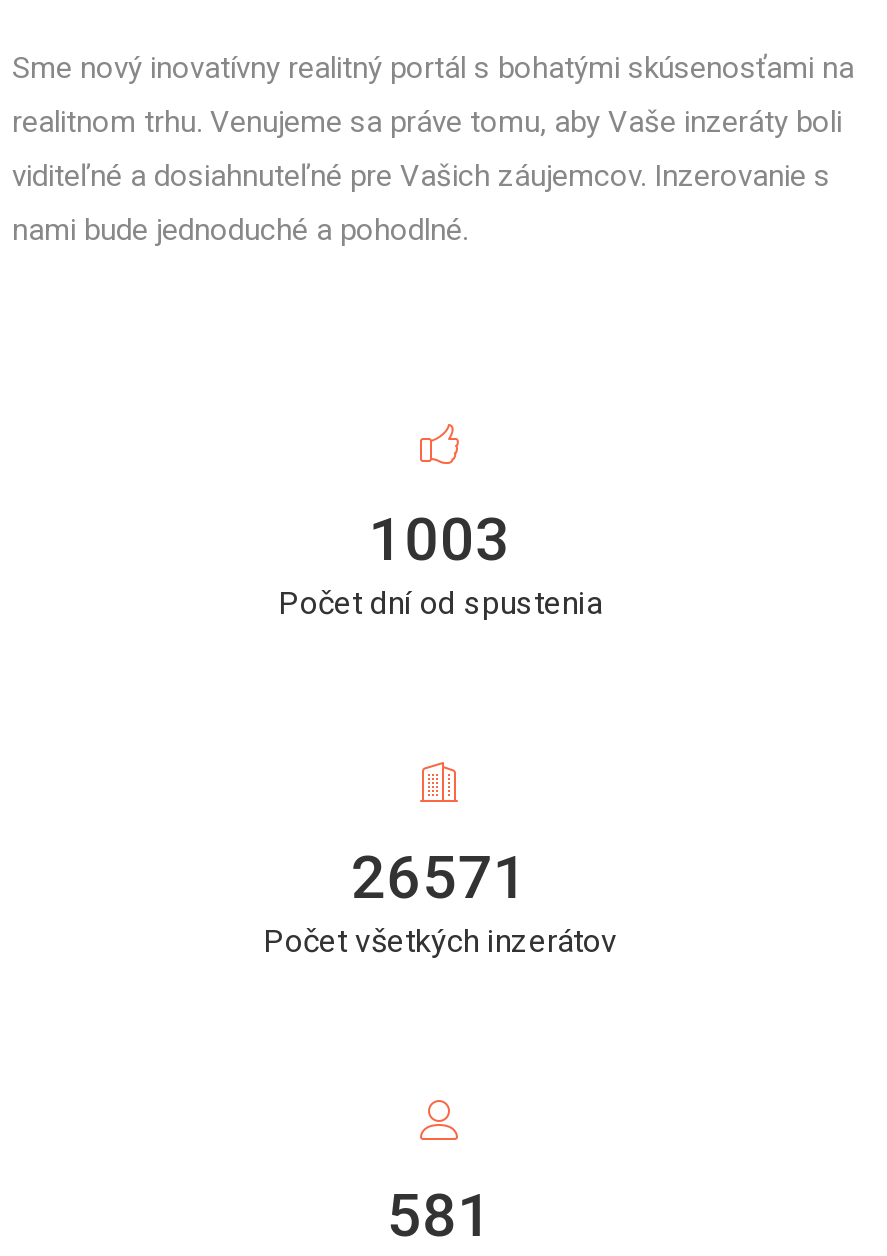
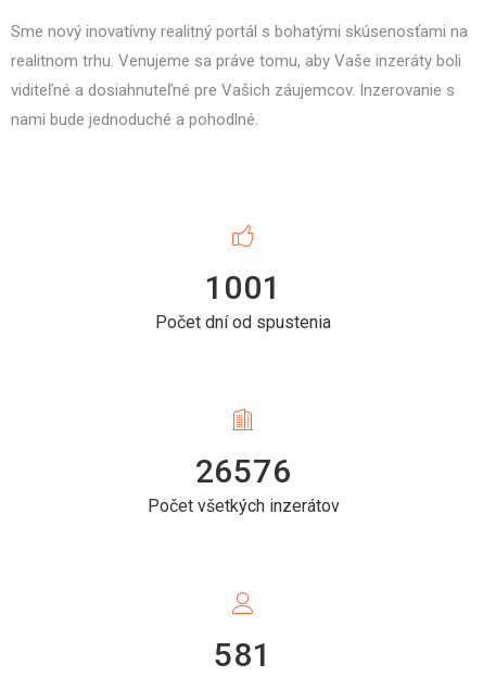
[369,504,511,574] 1003 -> [205,268,282,306] 1001
[351,842,529,912] 26571 -> [195,452,291,490] 26576

